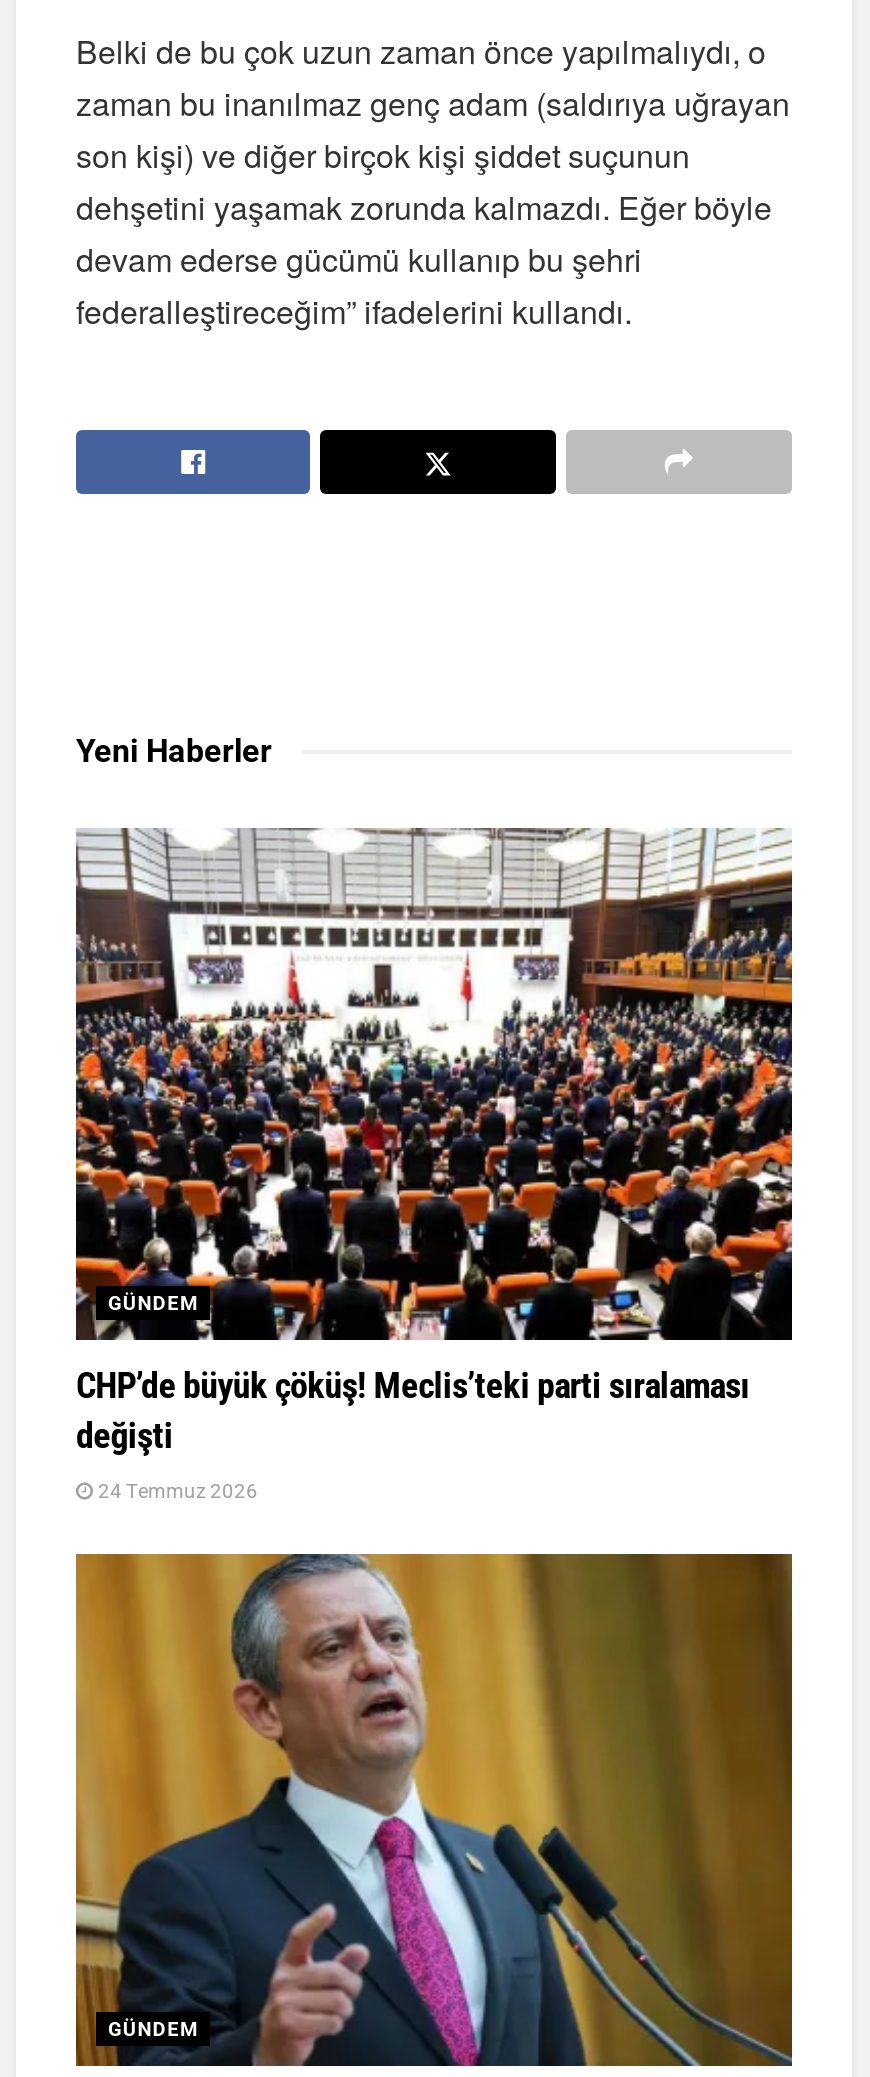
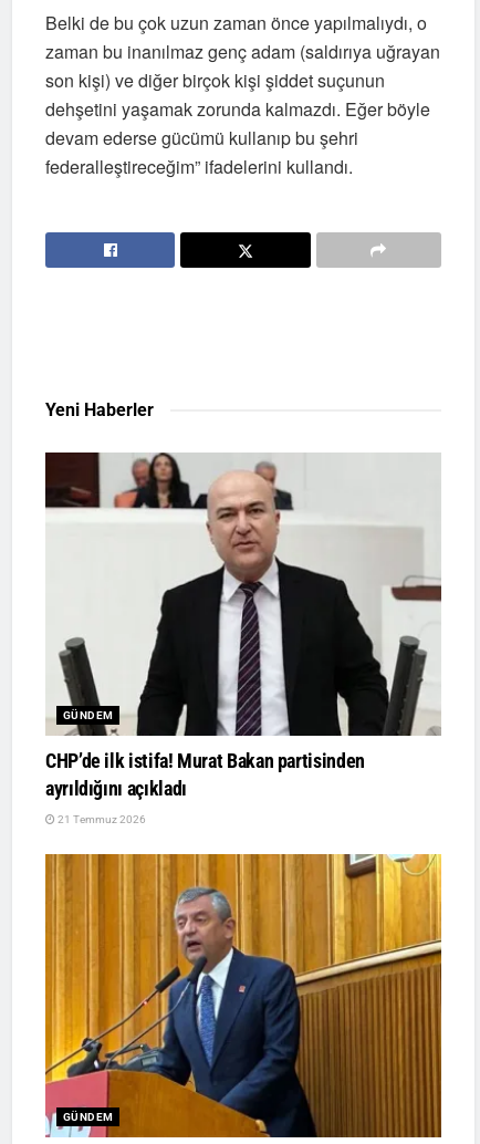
[74,828,794,1456] [image] | CHP’de büyük çöküş! Meclis’teki parti sıralaması | değişti -> [44,451,441,800] [image] | CHP’de ilk istifa! Murat Bakan partisinden | ayrıldığını açıkladı
[94,1480,258,1502] 24 Temmuz 2026 -> [55,813,146,825] 21 Temmuz 2026
[74,1552,794,2068] [image] -> [44,853,442,1138] [image]

